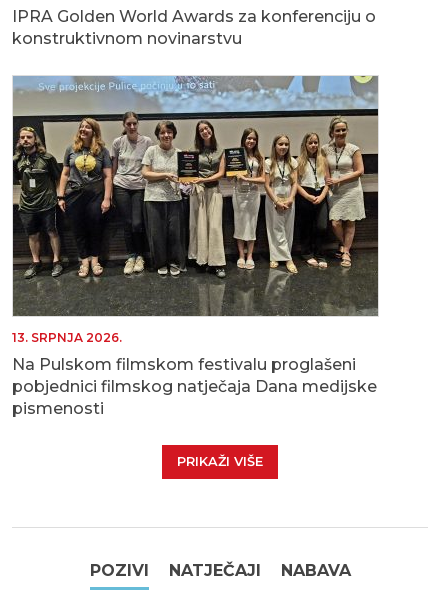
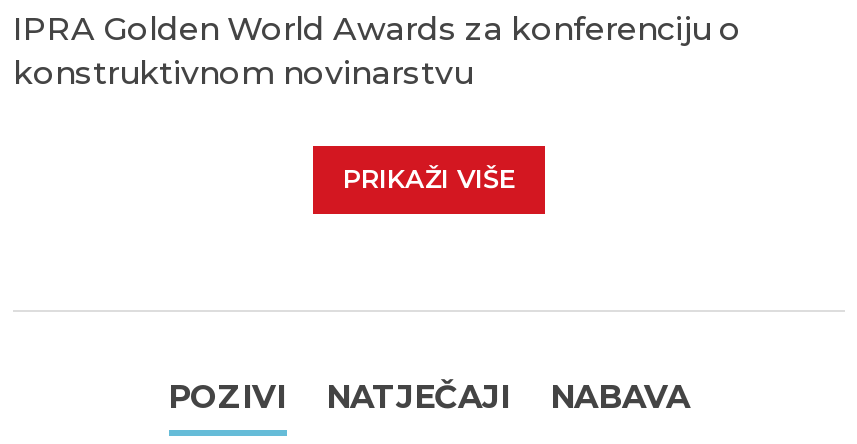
[12,75,379,418] [image] | 13. SRPNJA 2026. | Na Pulskom filmskom festivalu proglašeni | pobjednici filmskog natječaja Dana medijske | pismenosti -> none

